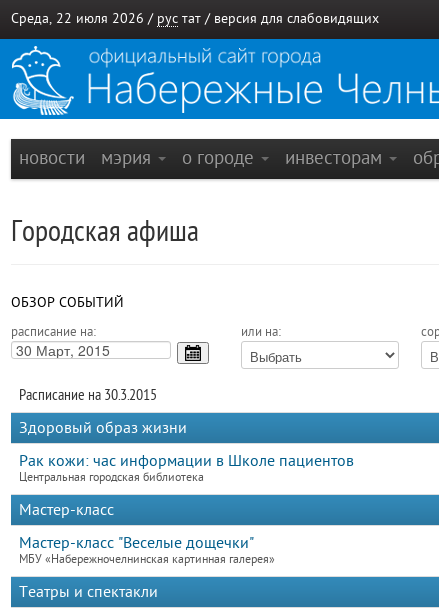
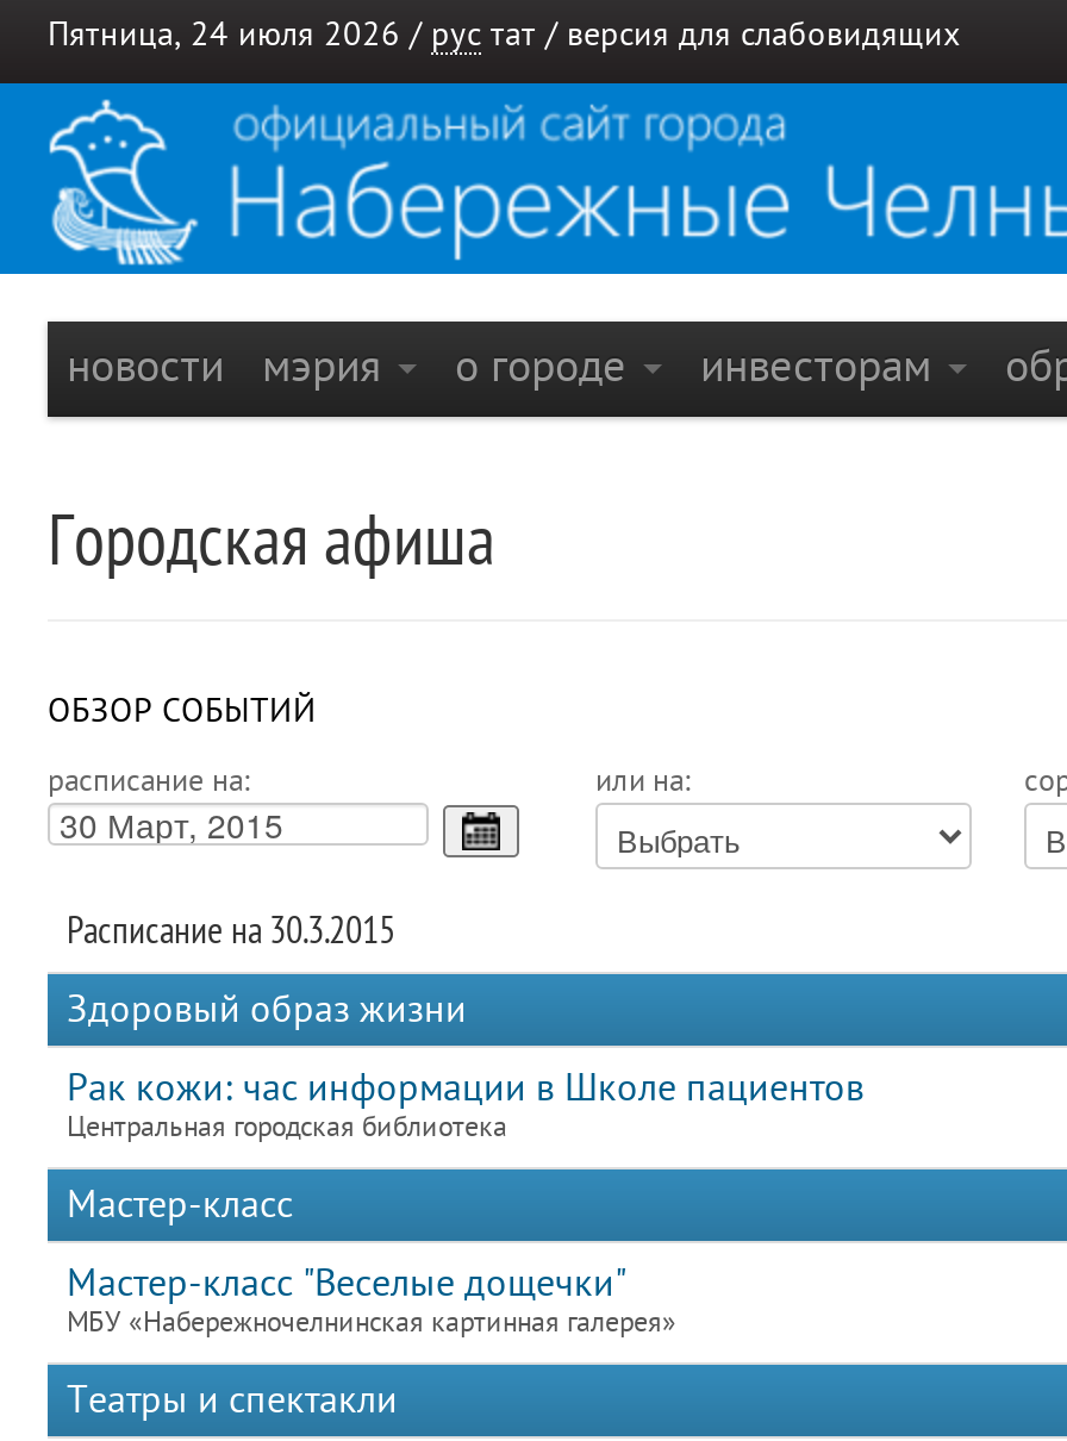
[11,11,379,26] Среда, 22 июля 2026 / рус тат / версия для слабовидящих -> [48,17,960,52] Пятница, 24 июля 2026 / рус тат / версия для слабовидящих

